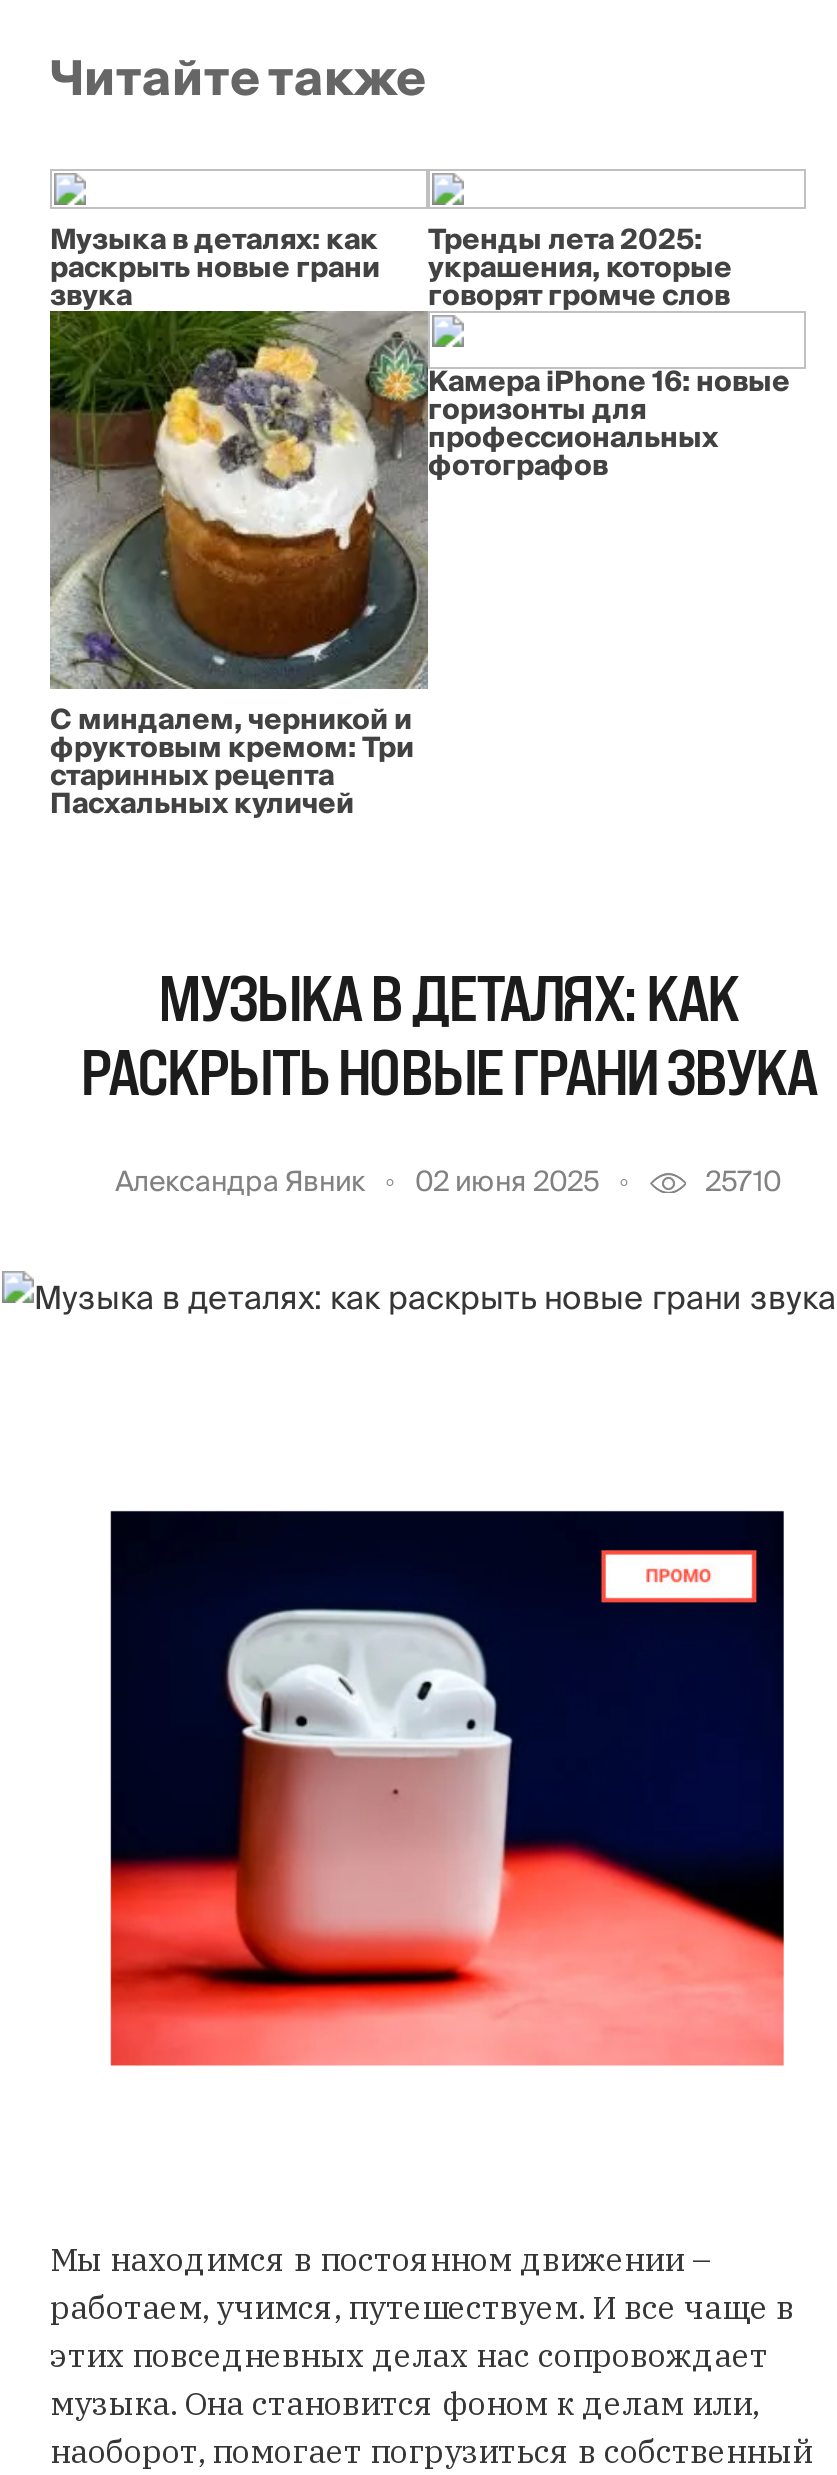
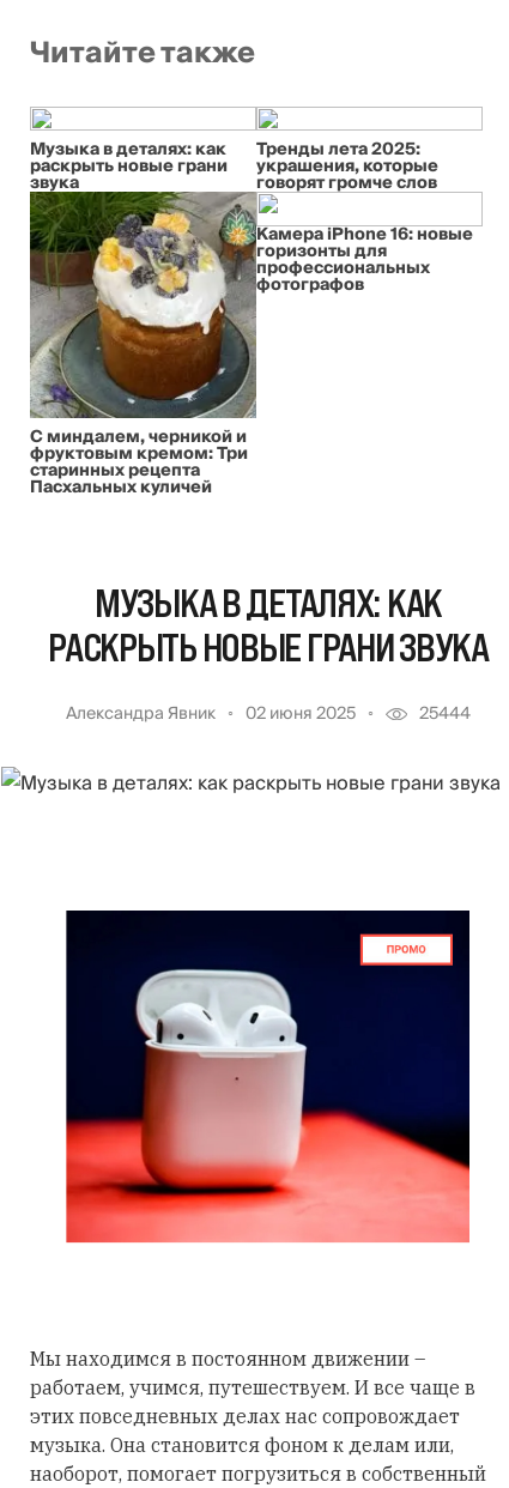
[705,1159,781,1207] 25710 -> [419,700,471,728] 25444

